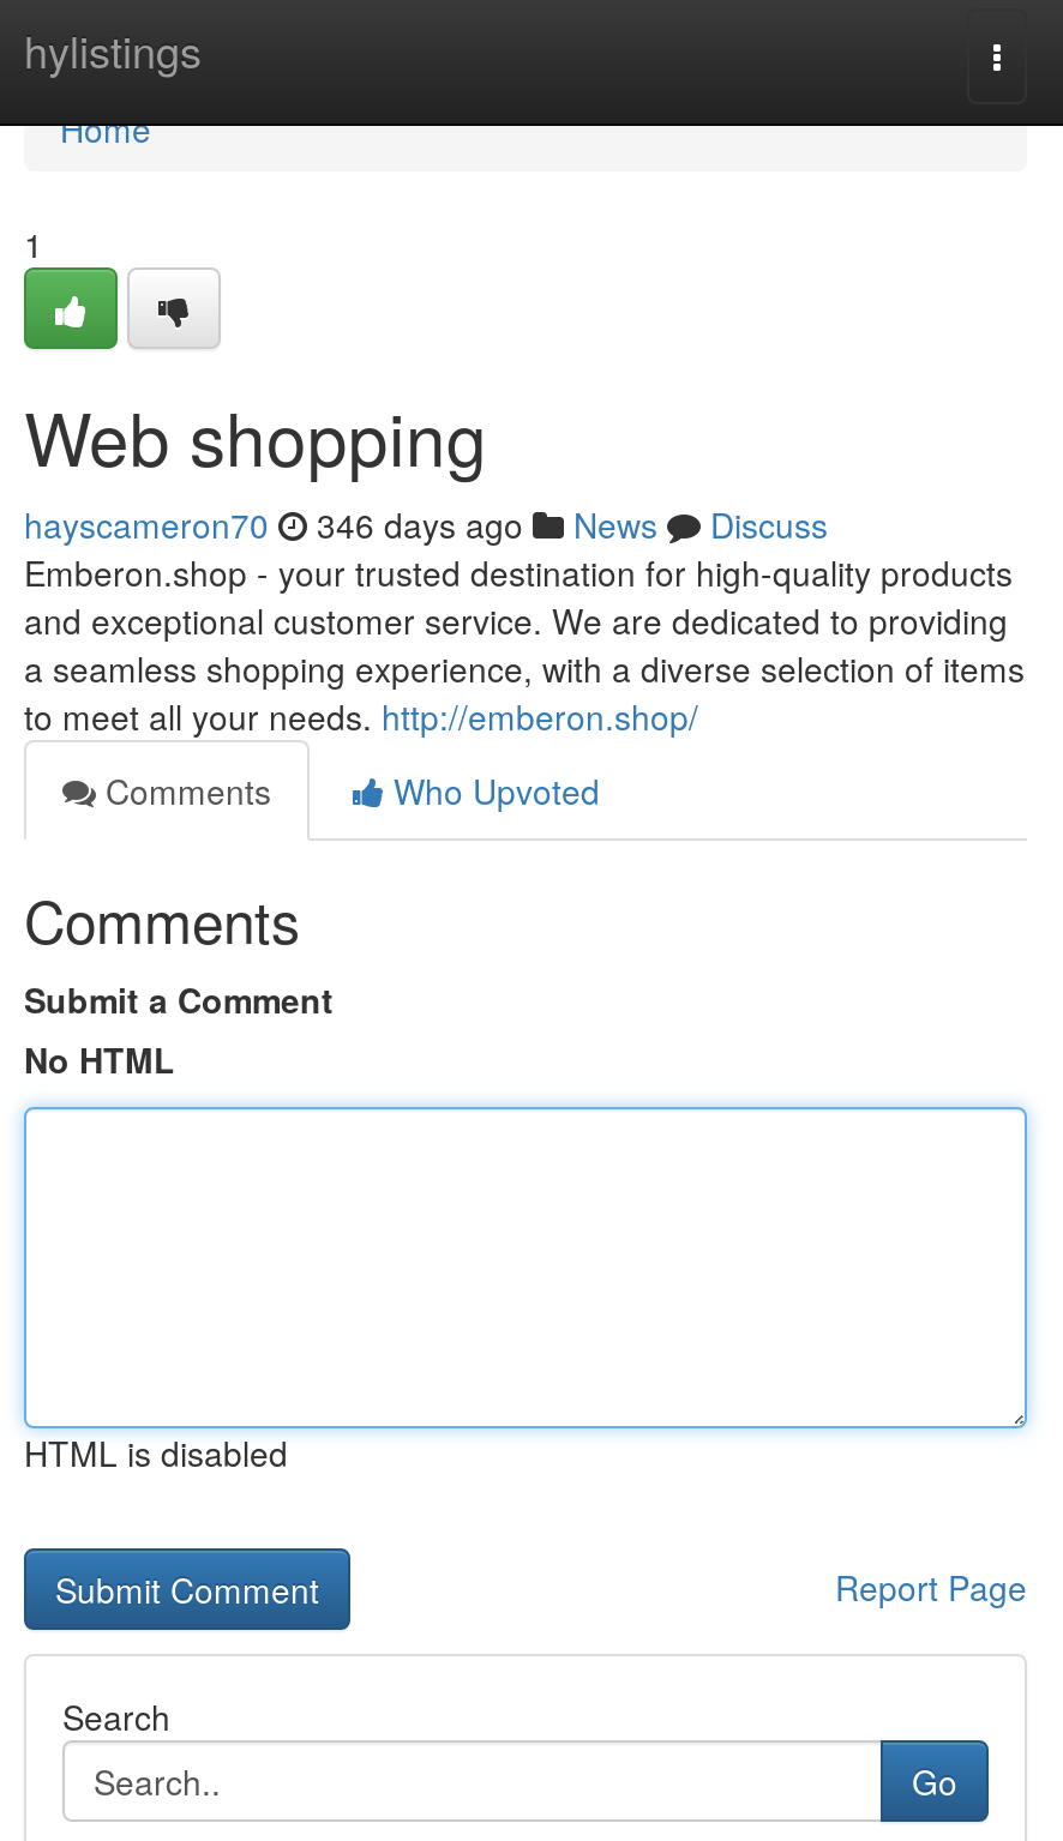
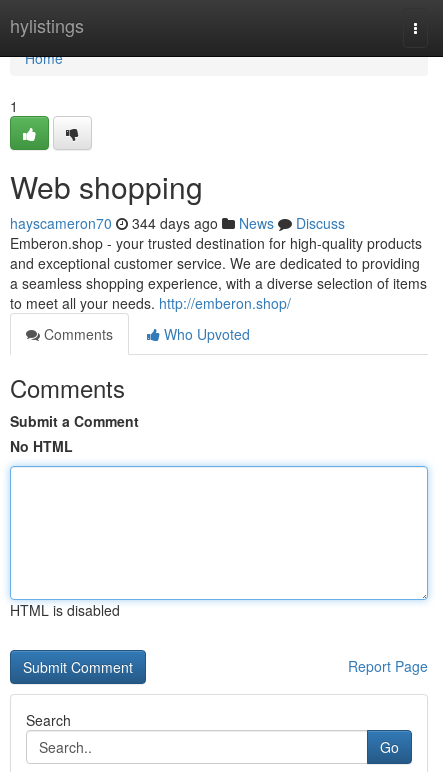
[24,500,828,548] hayscameron70 346 days ago News Discuss -> [10,213,345,233] hayscameron70 344 days ago News Discuss

